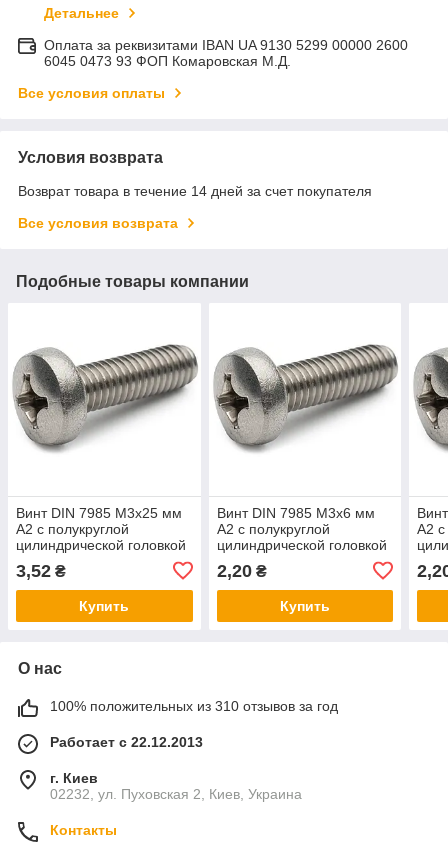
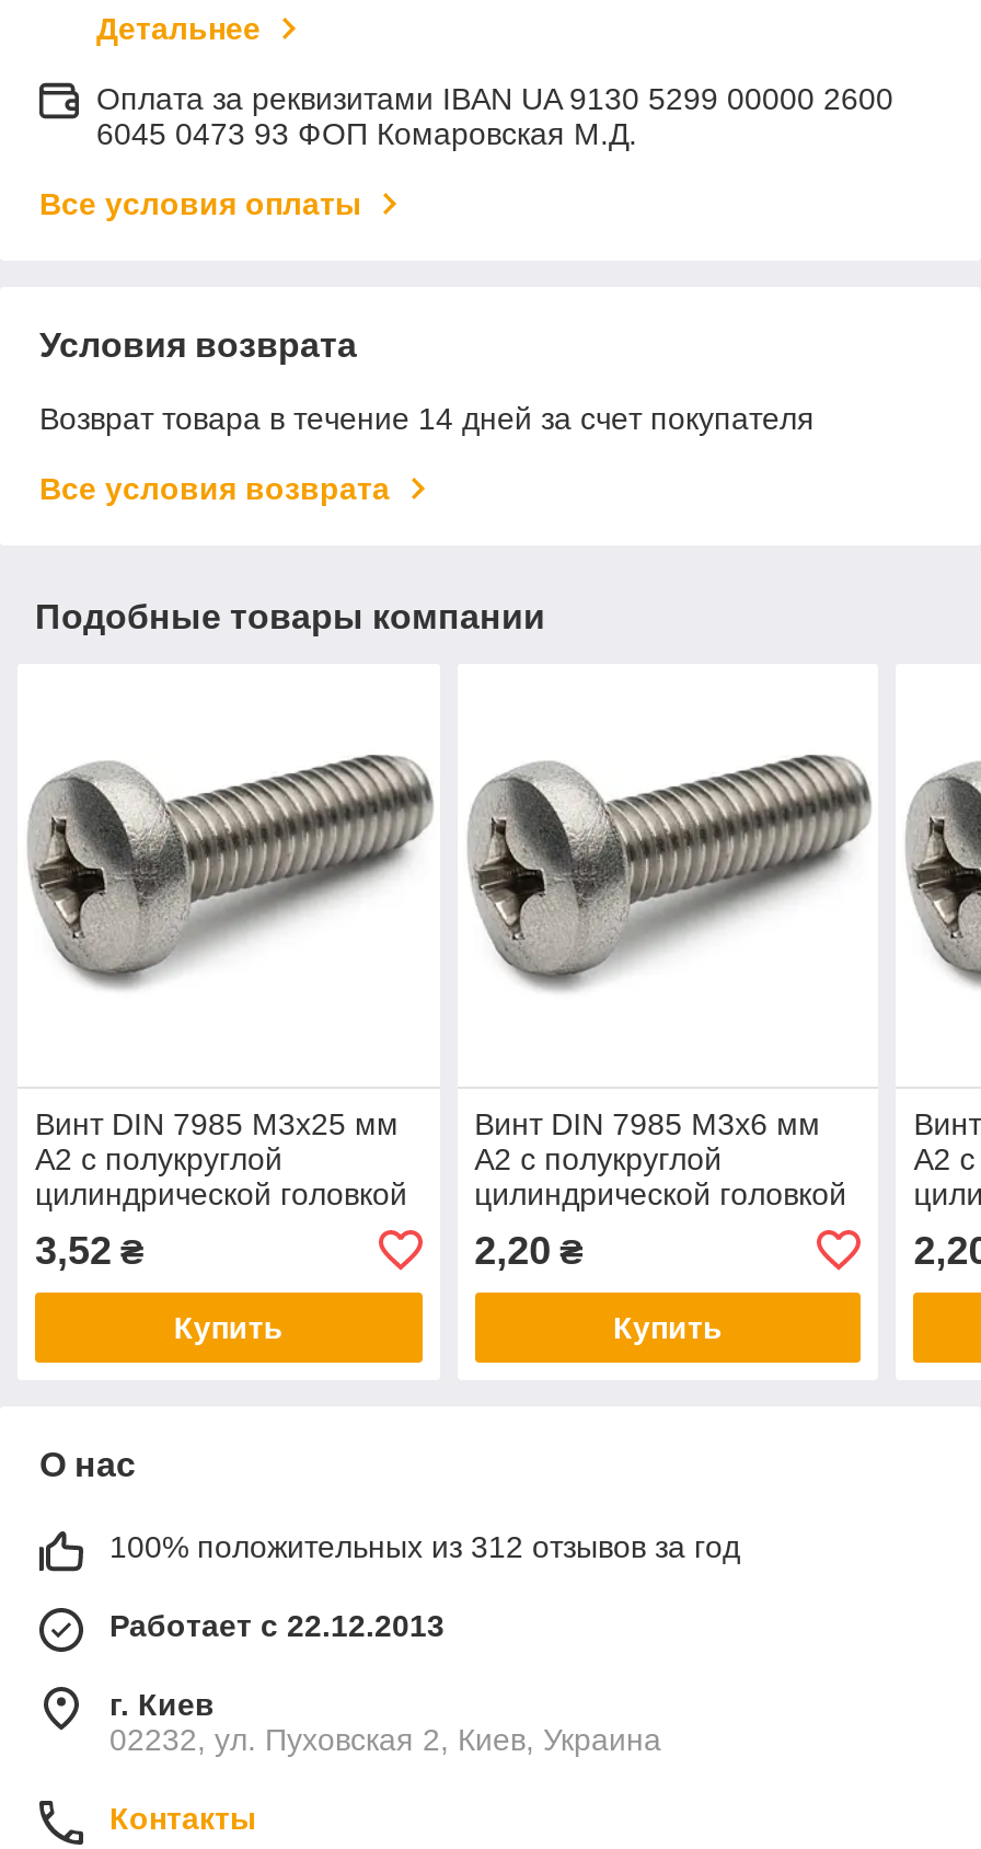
[50,698,338,714] 100% положительных из 310 отзывов за год -> [109,1529,740,1564] 100% положительных из 312 отзывов за год

